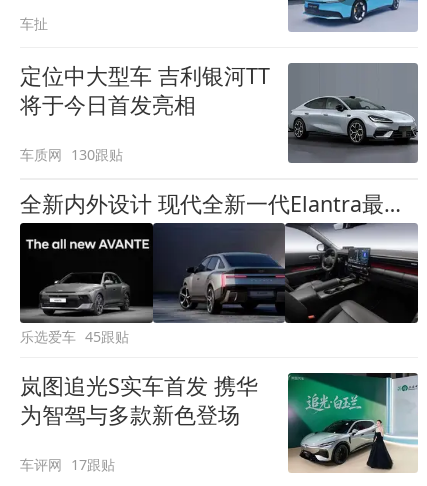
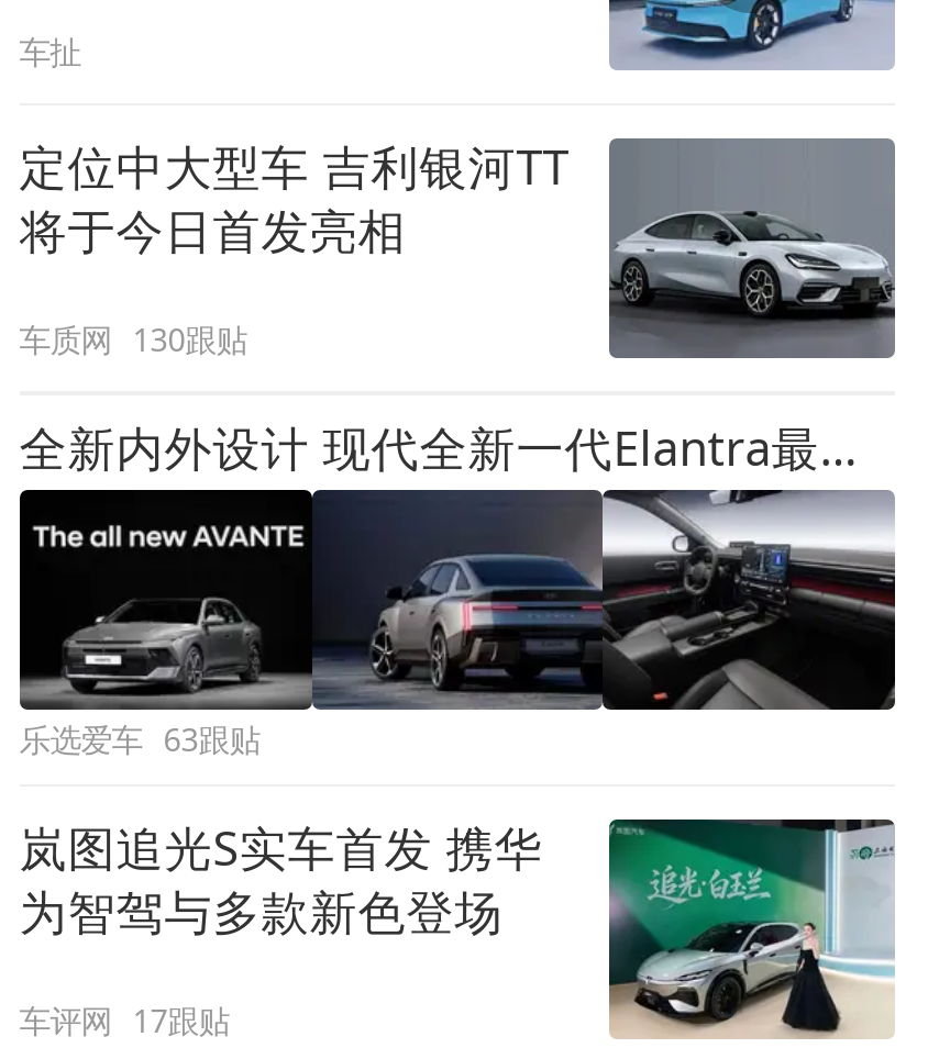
[20,327,129,346] 乐选爱车 45跟贴 -> [19,720,260,761] 乐选爱车 63跟贴

